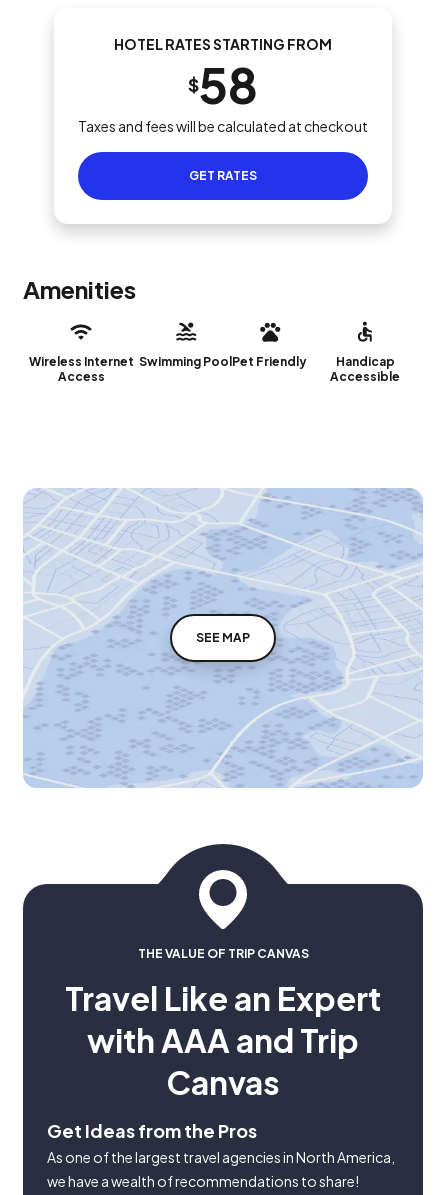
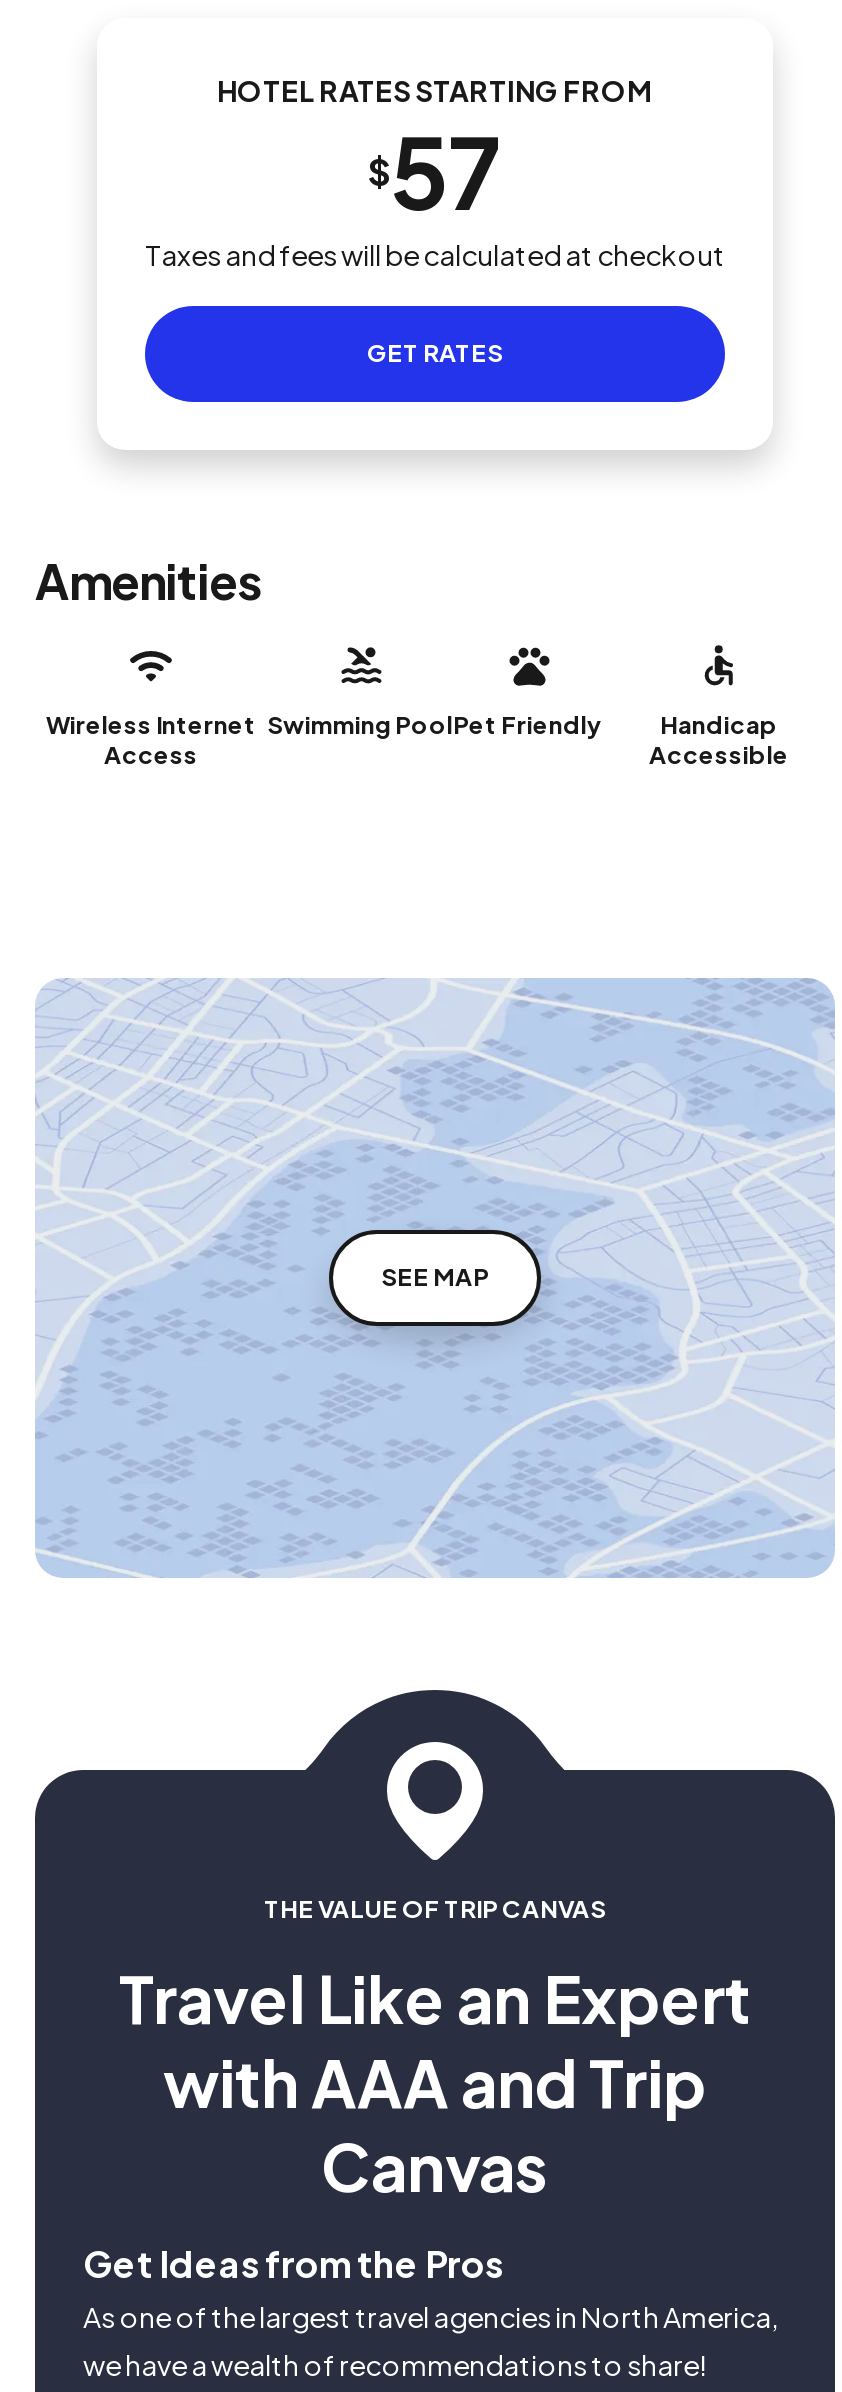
[188,54,258,115] $58 -> [368,110,502,232] $57

